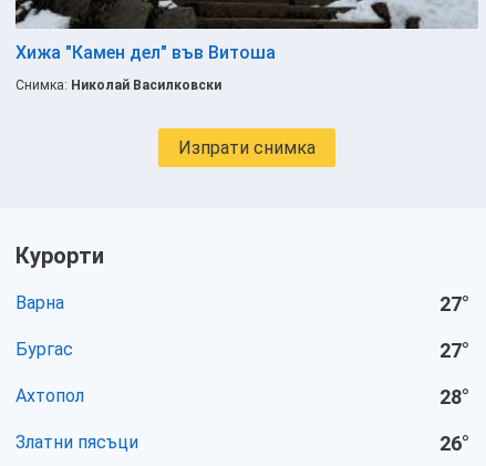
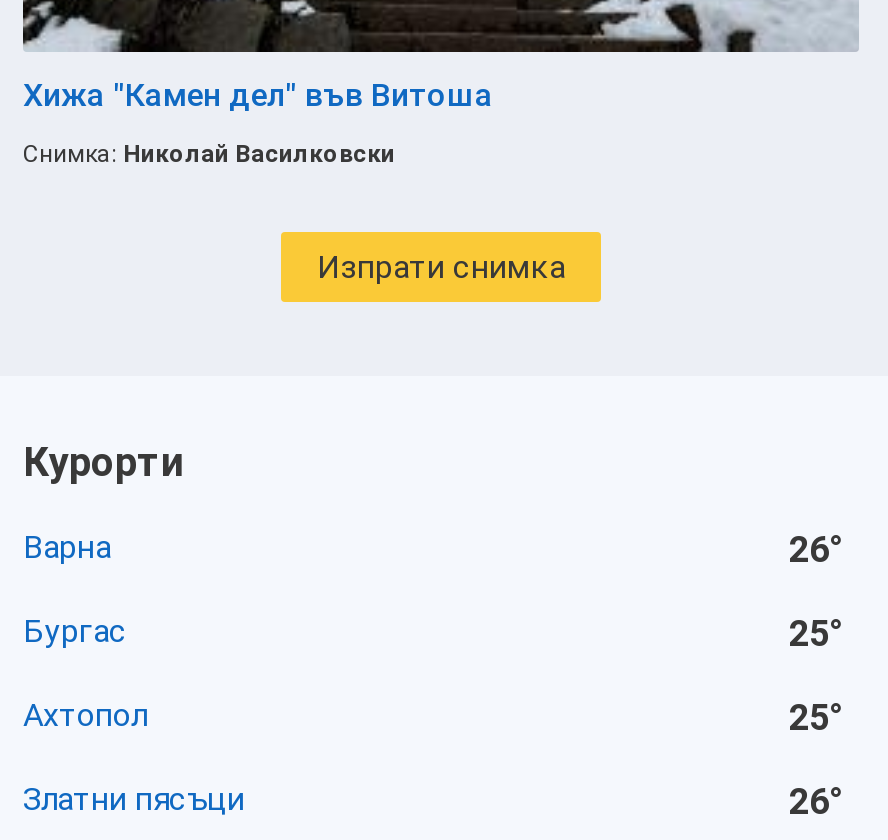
[440,292,469,315] 27° -> [789,528,843,570] 26°
[440,339,469,362] 27° -> [789,612,843,654] 25°
[440,385,469,408] 28° -> [789,696,843,738] 25°

